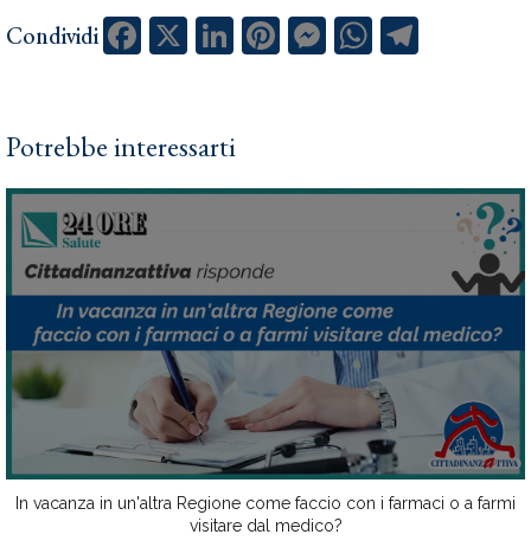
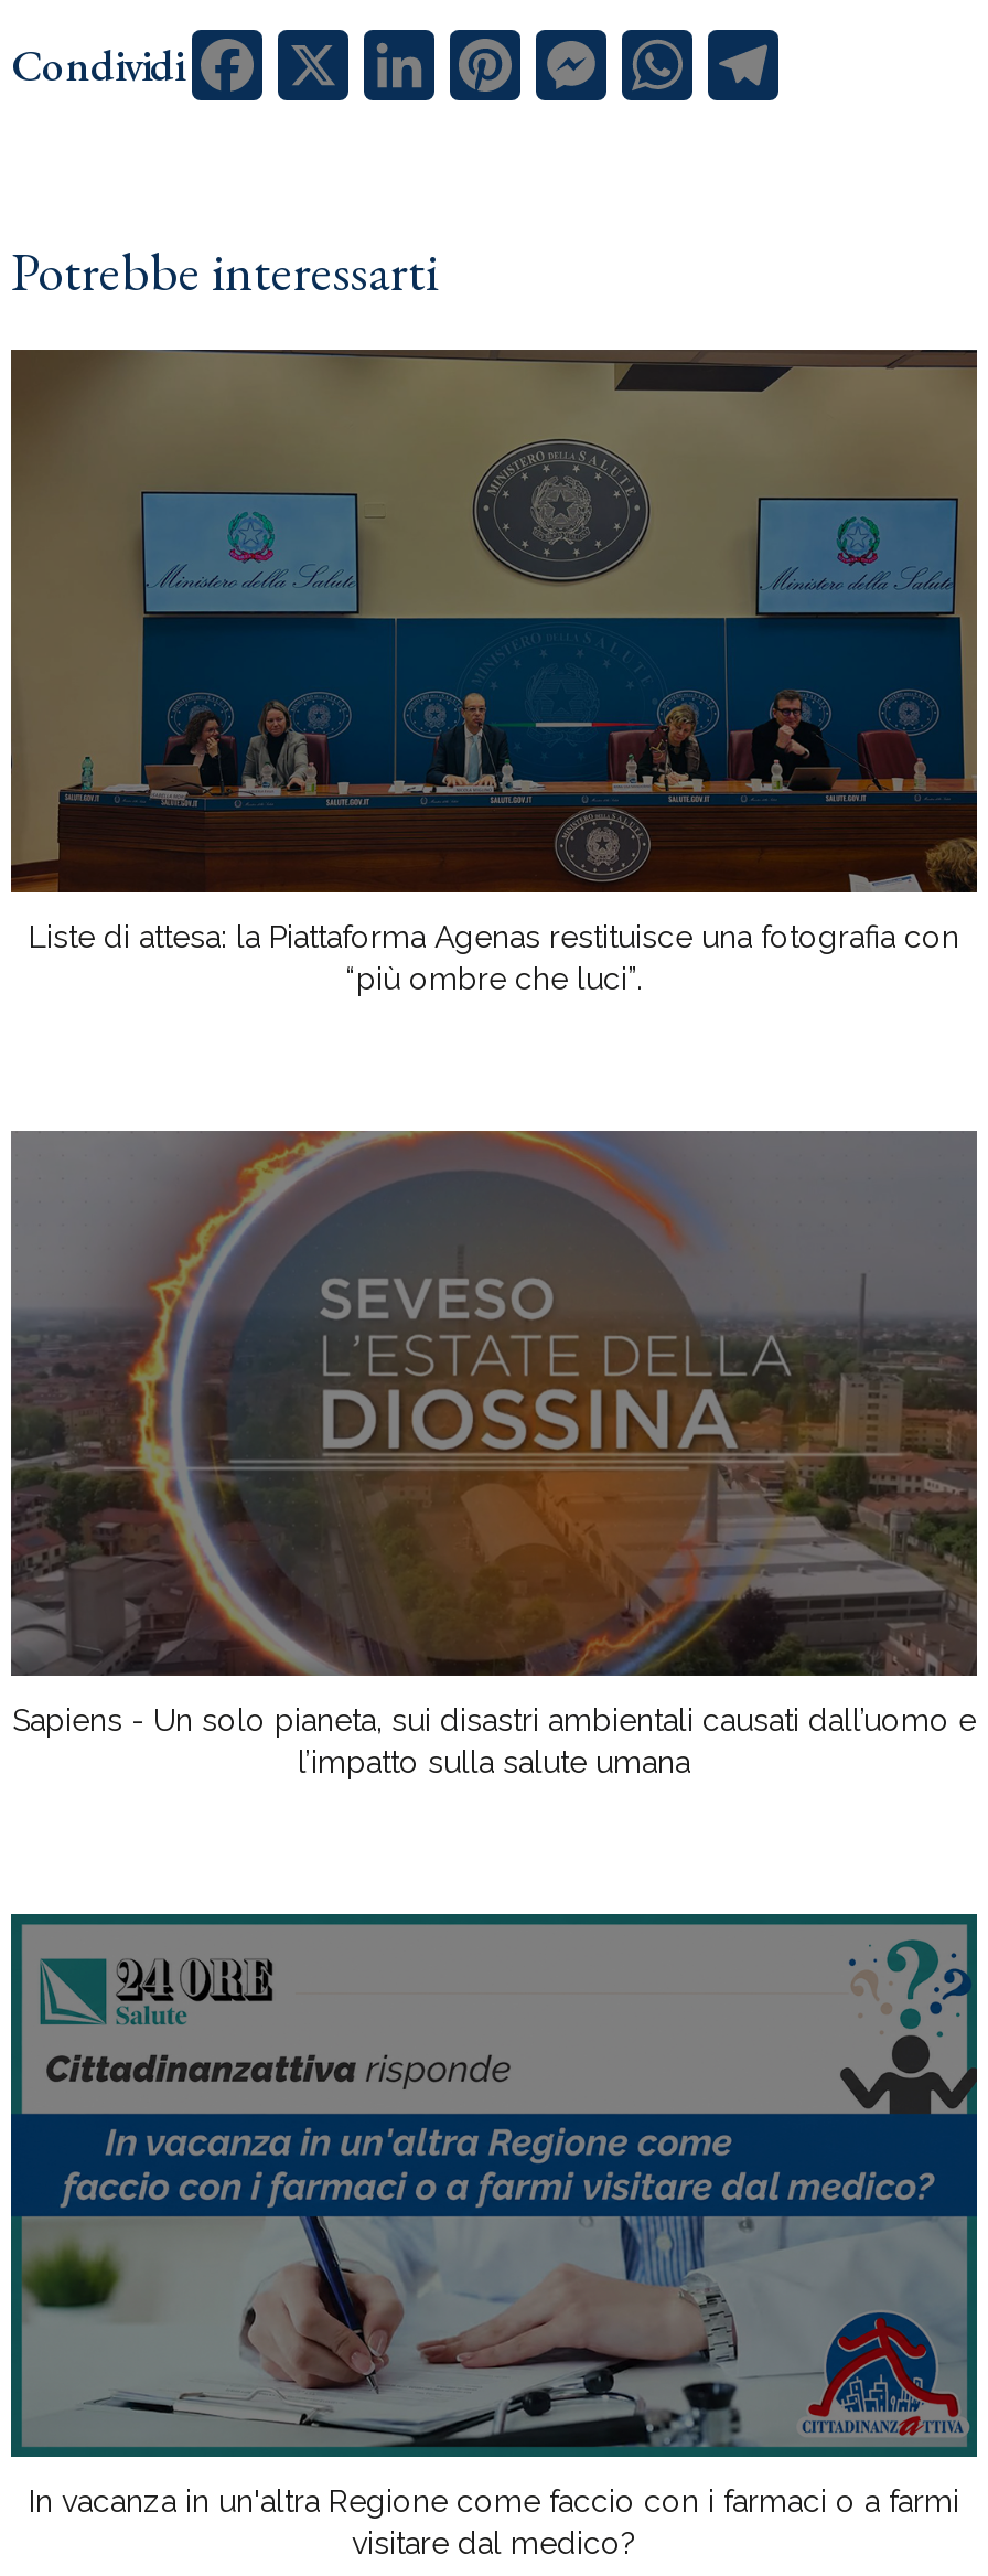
none -> [9,350,979,997] [image] | Liste di attesa: la Piattaforma Agenas restituisce una fotografia con | “più ombre che luci”.
none -> [9,1129,979,1779] [image] | Sapiens - Un solo pianeta, sui disastri ambientali causati dall’uomo e | l’impatto sulla salute umana

